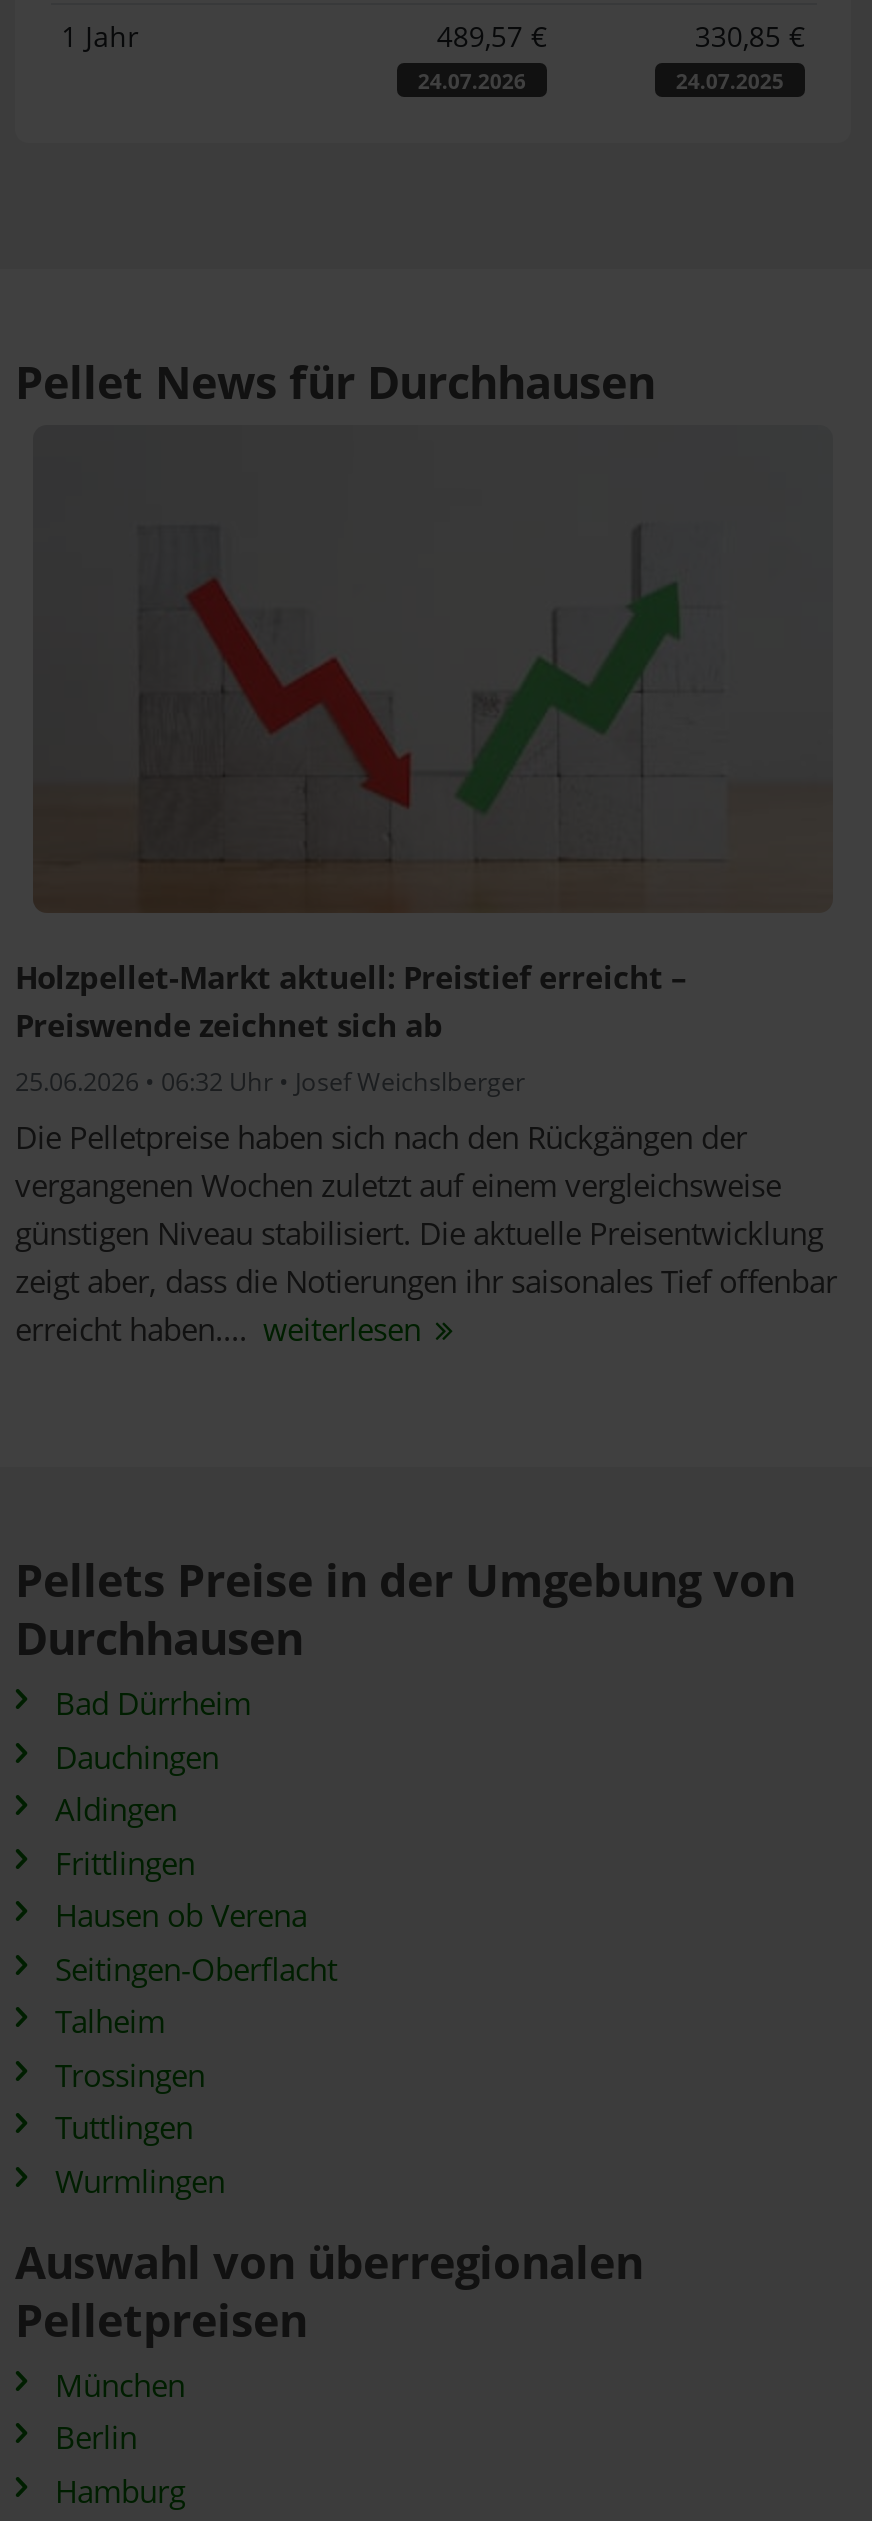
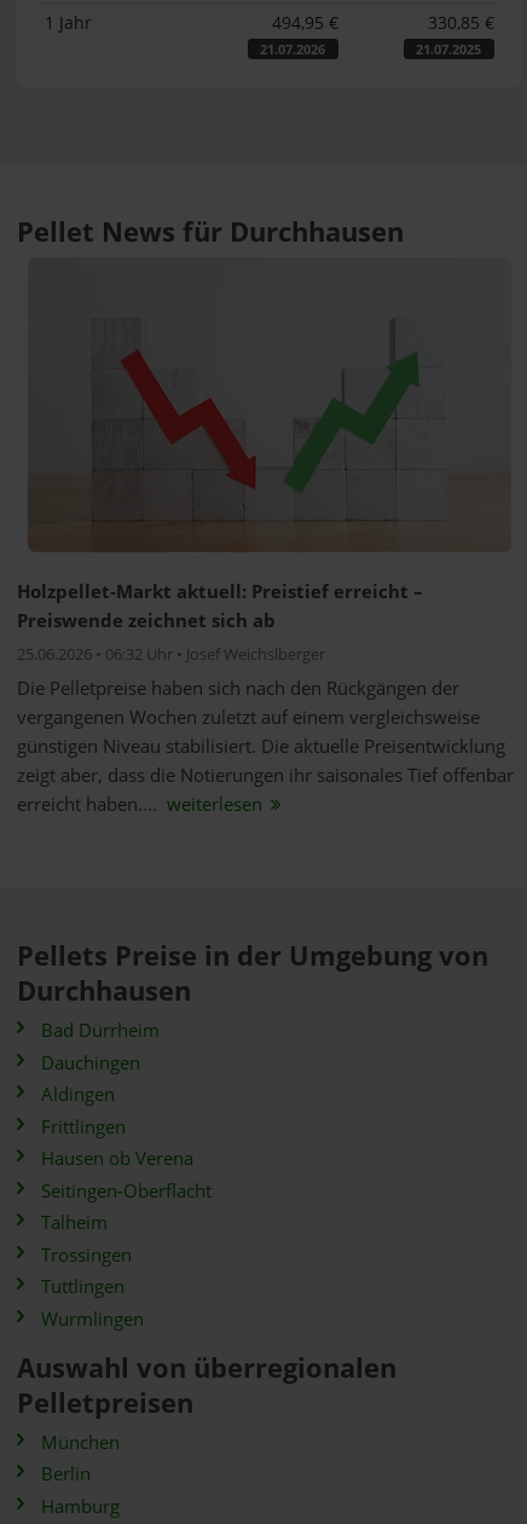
[437,16,547,54] 489,57 € -> [272,10,338,33] 494,95 €
[418,66,526,94] 24.07.2026 -> [260,40,326,57] 21.07.2026
[676,66,784,94] 24.07.2025 -> [416,40,482,57] 21.07.2025

